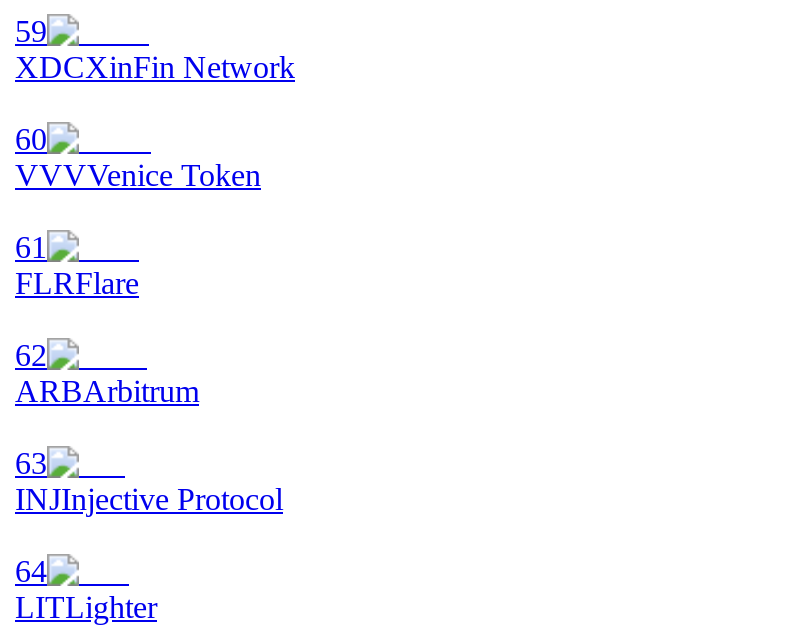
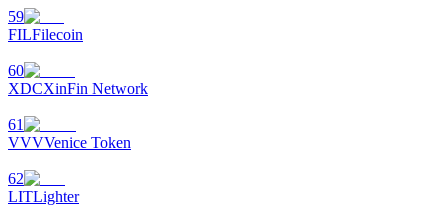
moved [15,51,295,85] -> [8,80,148,97]: XDCXinFin Network
none -> [8,26,83,43] FILFilecoin
moved [15,159,261,193] -> [8,134,131,151]: VVVVenice Token
[15,267,139,301] FLRFlare -> none
[15,375,283,589] ARBArbitrum | 63 | INJInjective Protocol | 64 -> none

